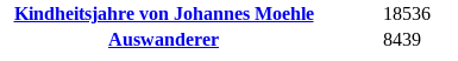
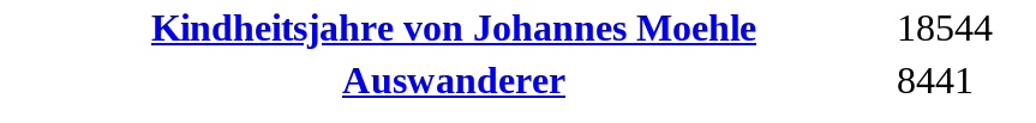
[383,3,431,23] 18536 -> [897,7,993,48] 18544
[383,29,421,49] 8439 -> [897,59,974,100] 8441

